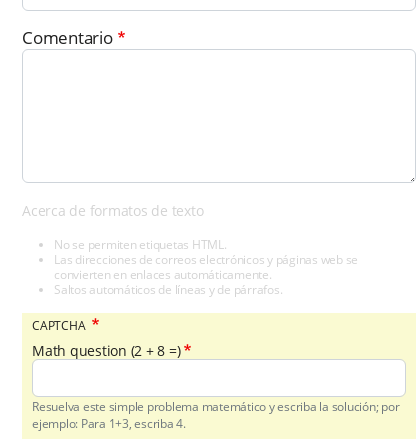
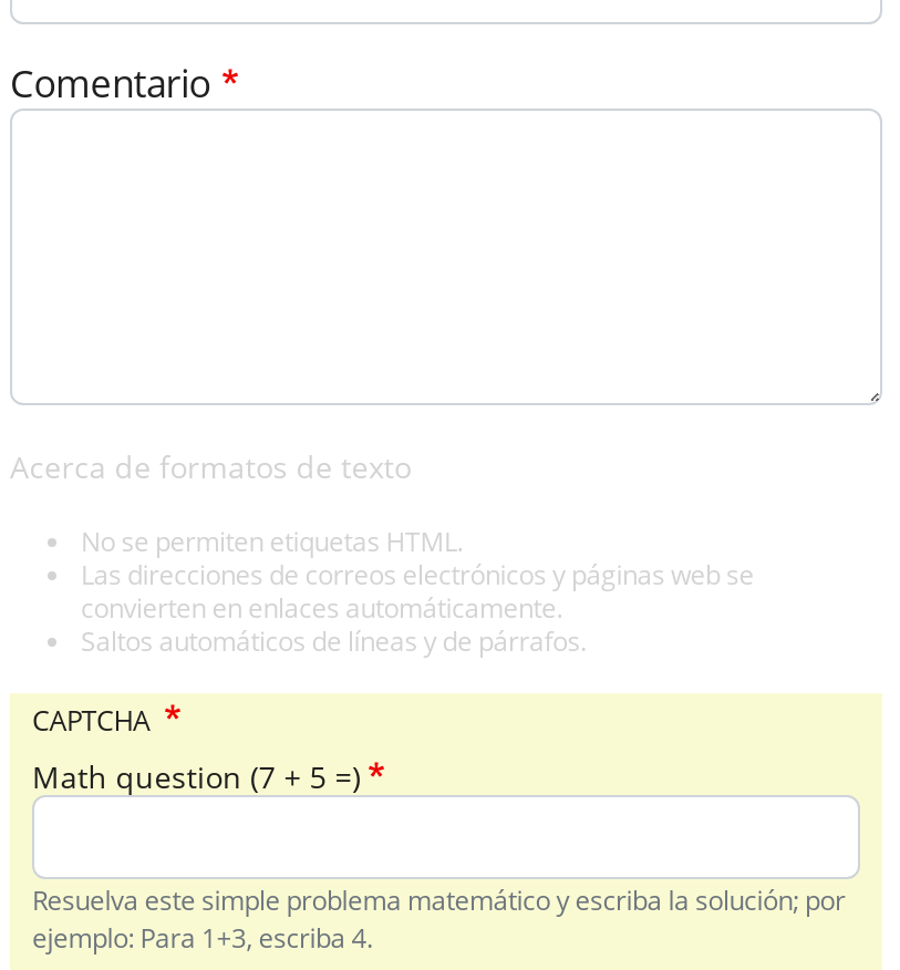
[32,341,180,360] Math question (2 + 8 =) -> [32,755,360,797] Math question (7 + 5 =)

